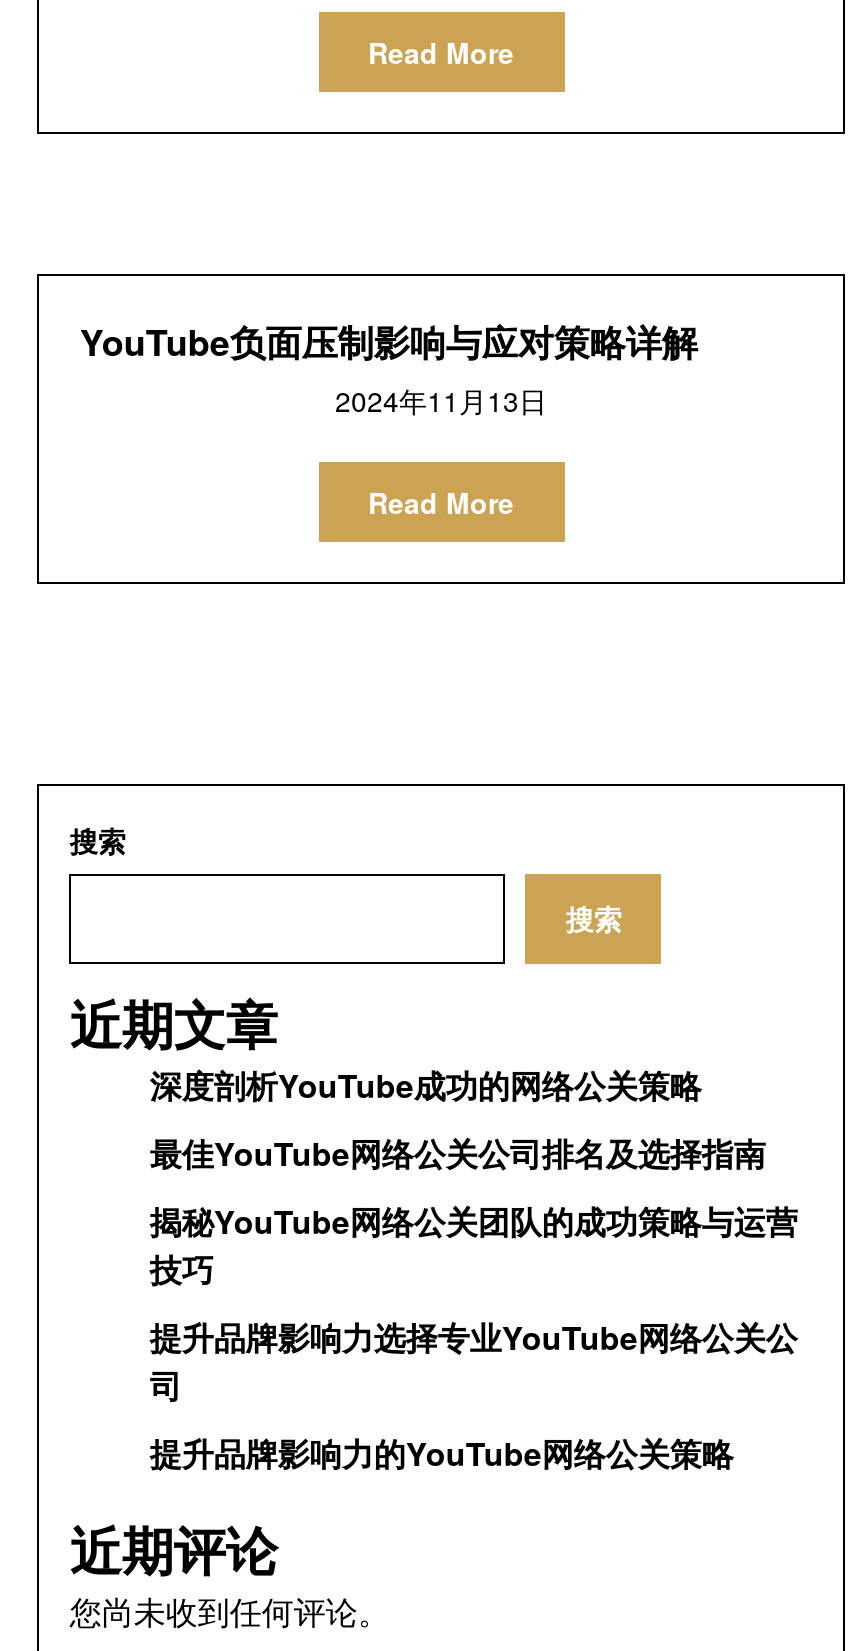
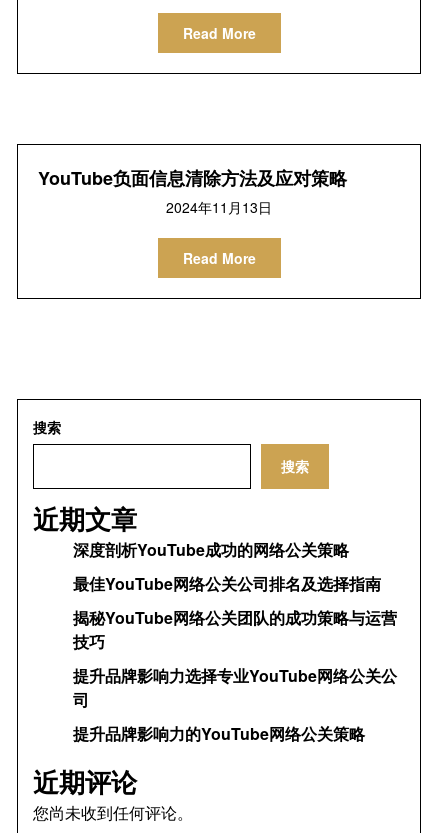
[80,316,698,368] YouTube负面压制影响与应对策略详解 -> [38,165,347,191] YouTube负面信息清除方法及应对策略

